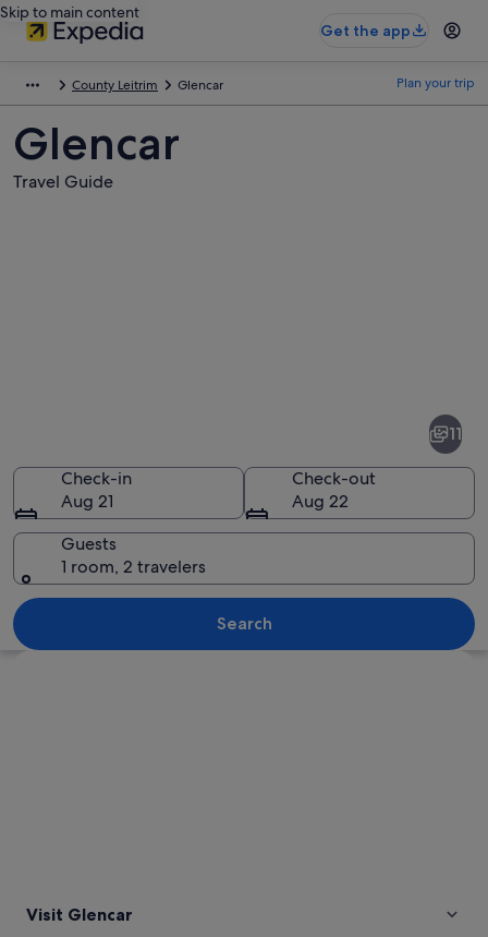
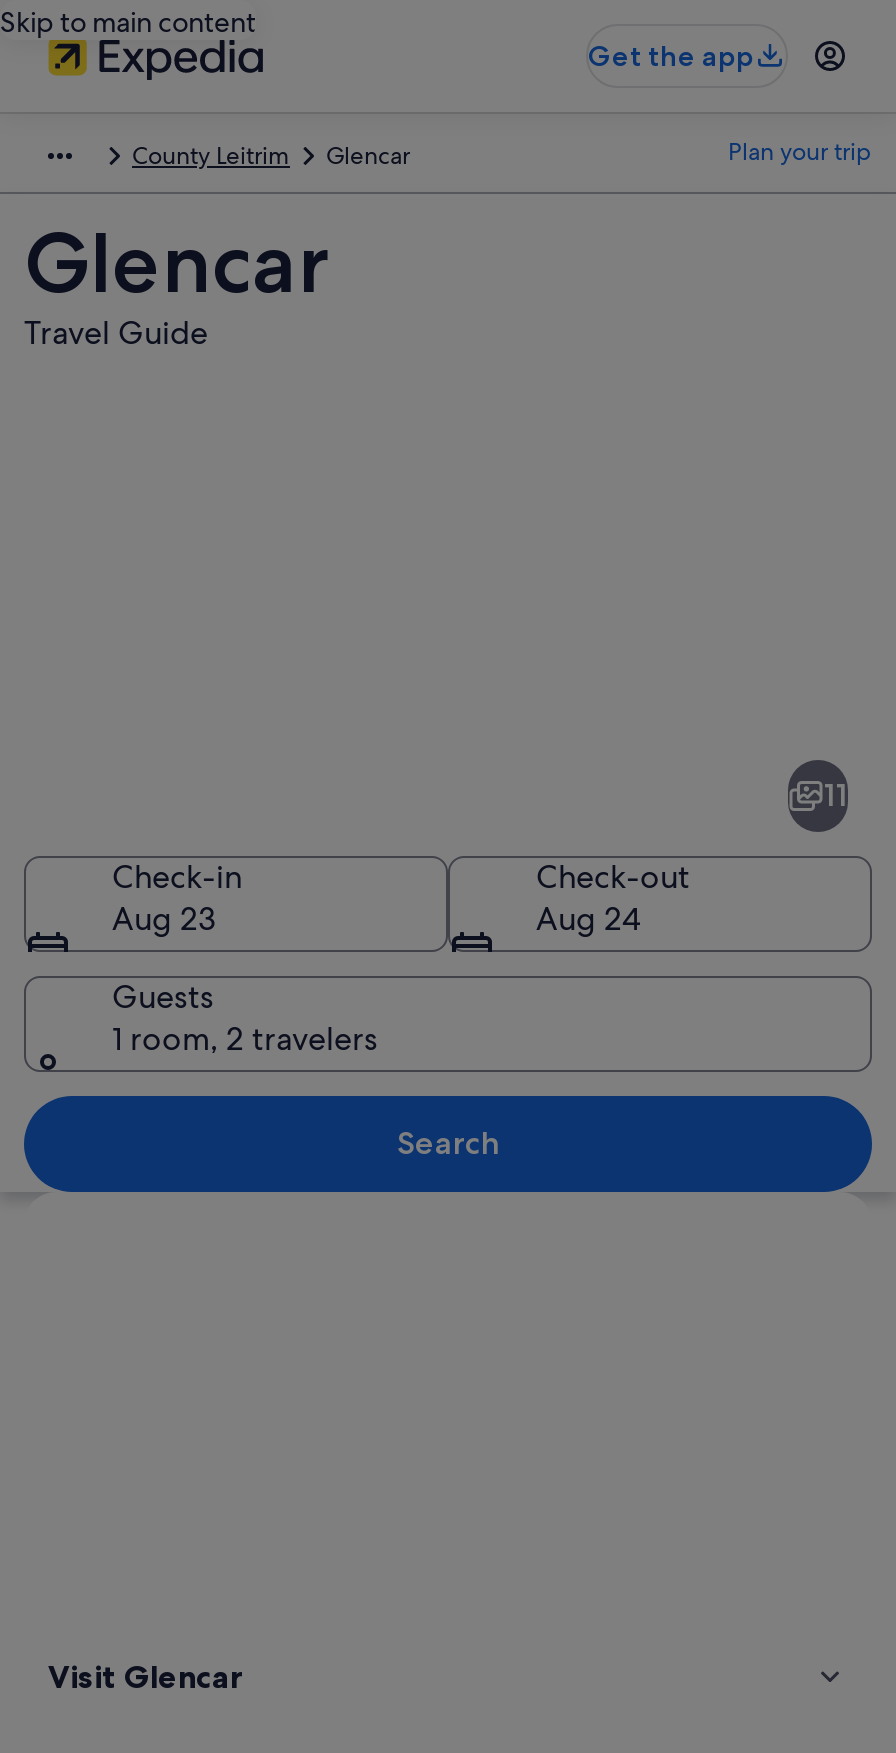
[61,489,113,512] Aug 21 -> [112,897,216,939] Aug 23
[292,489,349,512] Aug 22 -> [536,897,640,939] Aug 24

